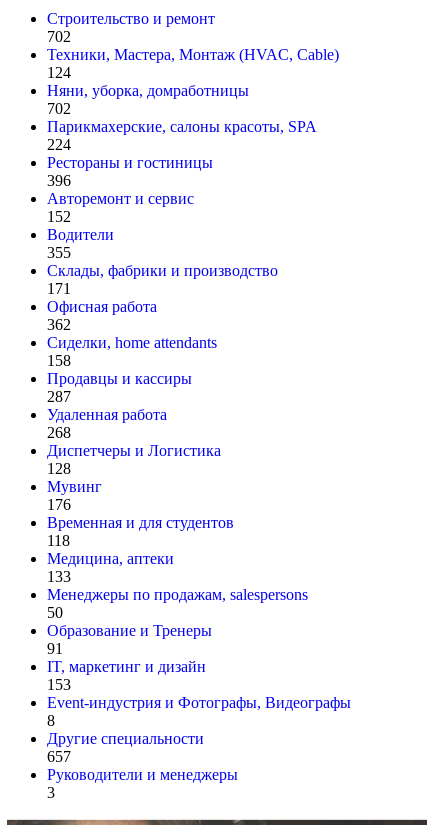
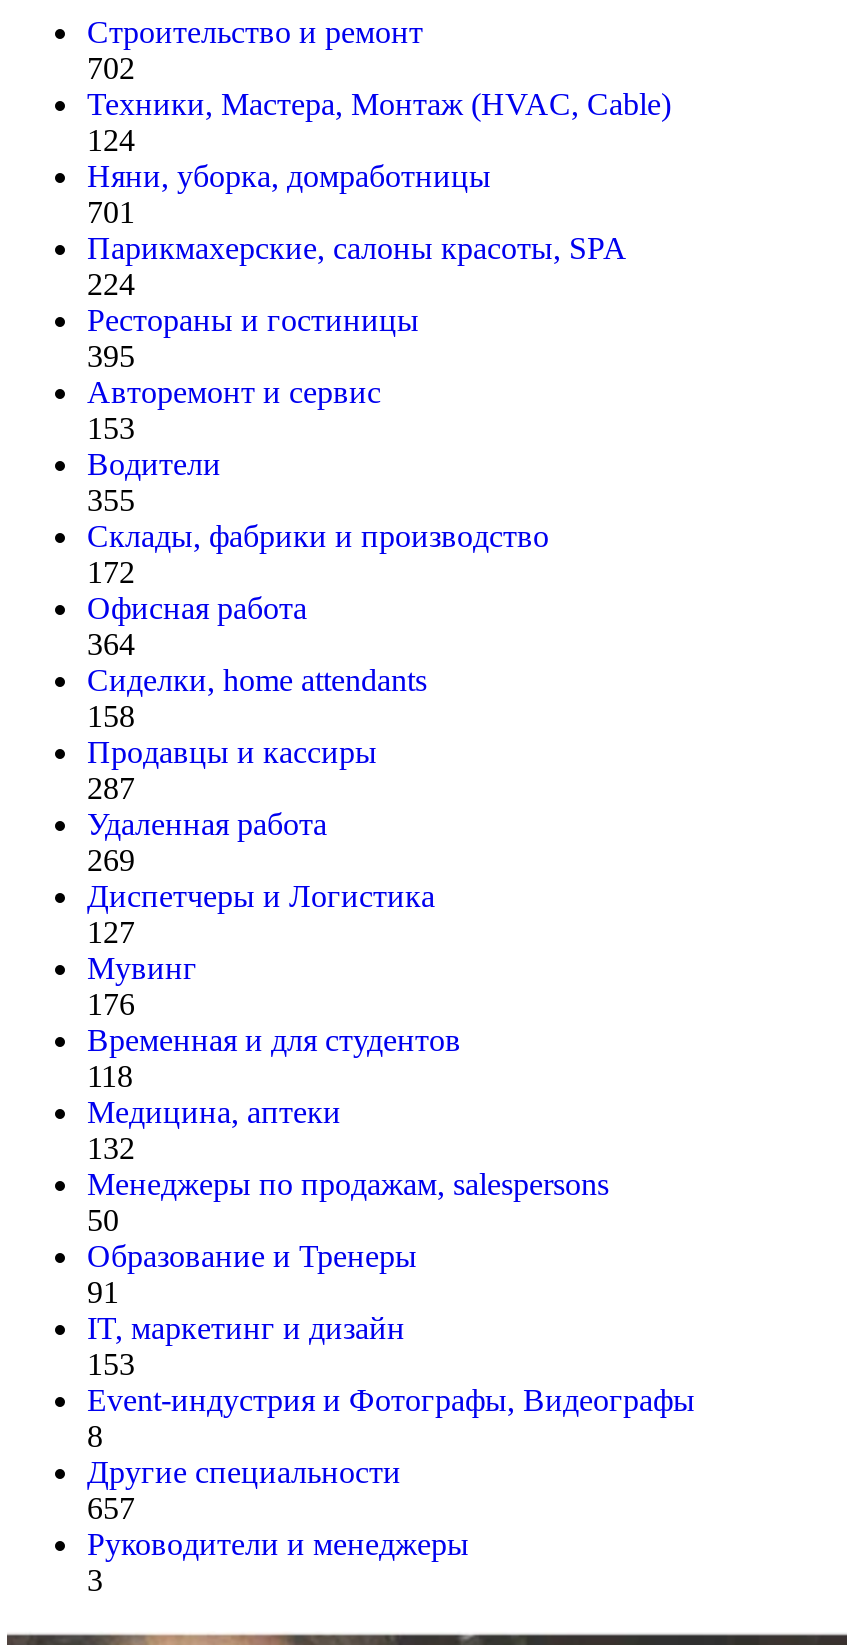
[47,100,71,117] 702 -> [87,195,135,229] 701
[47,172,71,189] 396 -> [87,339,135,373] 395
[47,208,71,225] 152 -> [87,411,135,445] 153
[47,280,71,297] 171 -> [87,555,135,589] 172
[47,316,71,333] 362 -> [87,627,135,661] 364
[47,424,71,441] 268 -> [87,843,135,877] 269
[47,460,71,477] 128 -> [87,915,135,949] 127
[47,568,71,585] 133 -> [87,1131,135,1165] 132

